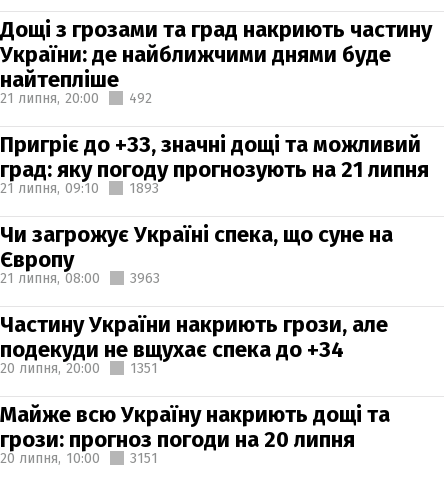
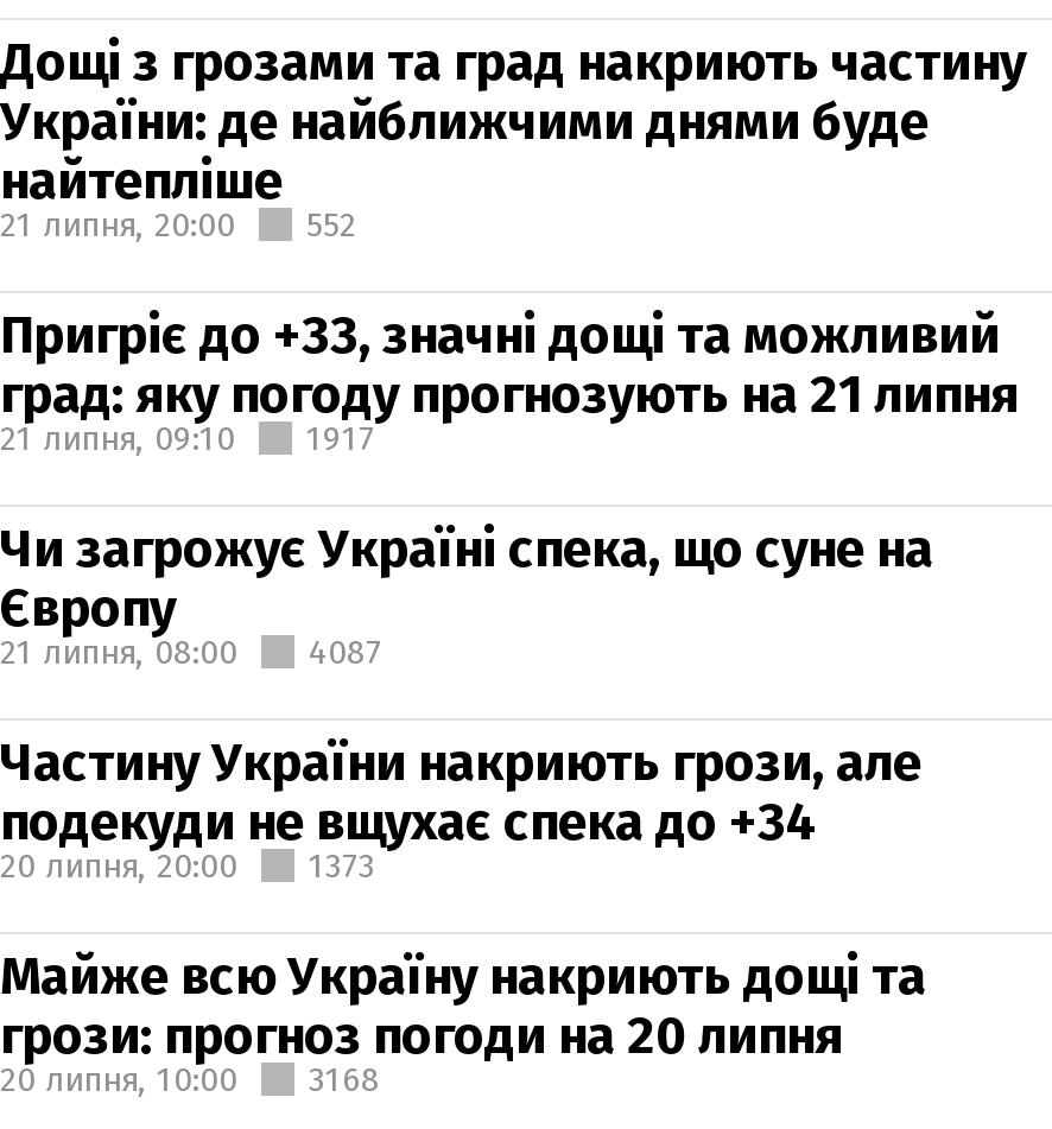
[0,89,152,106] 21 липня, 20:00 492 -> [0,204,356,245] 21 липня, 20:00 552
[129,179,159,196] 1893 -> [306,418,375,458] 1917
[0,269,160,286] 21 липня, 08:00 3963 -> [0,632,382,672] 21 липня, 08:00 4087
[0,359,158,376] 20 липня, 20:00 1351 -> [0,845,375,886] 20 липня, 20:00 1373
[0,449,158,466] 20 липня, 10:00 3151 -> [0,1059,380,1099] 20 липня, 10:00 3168

